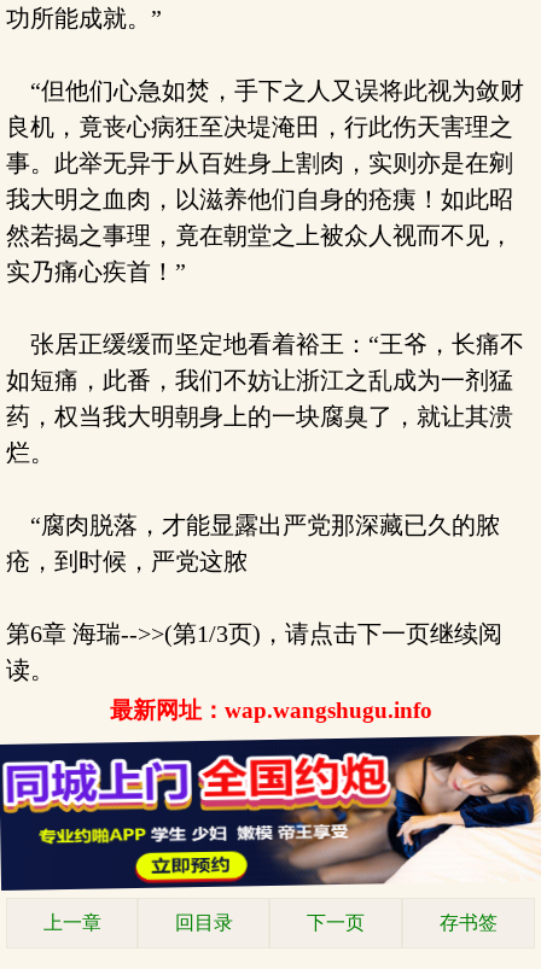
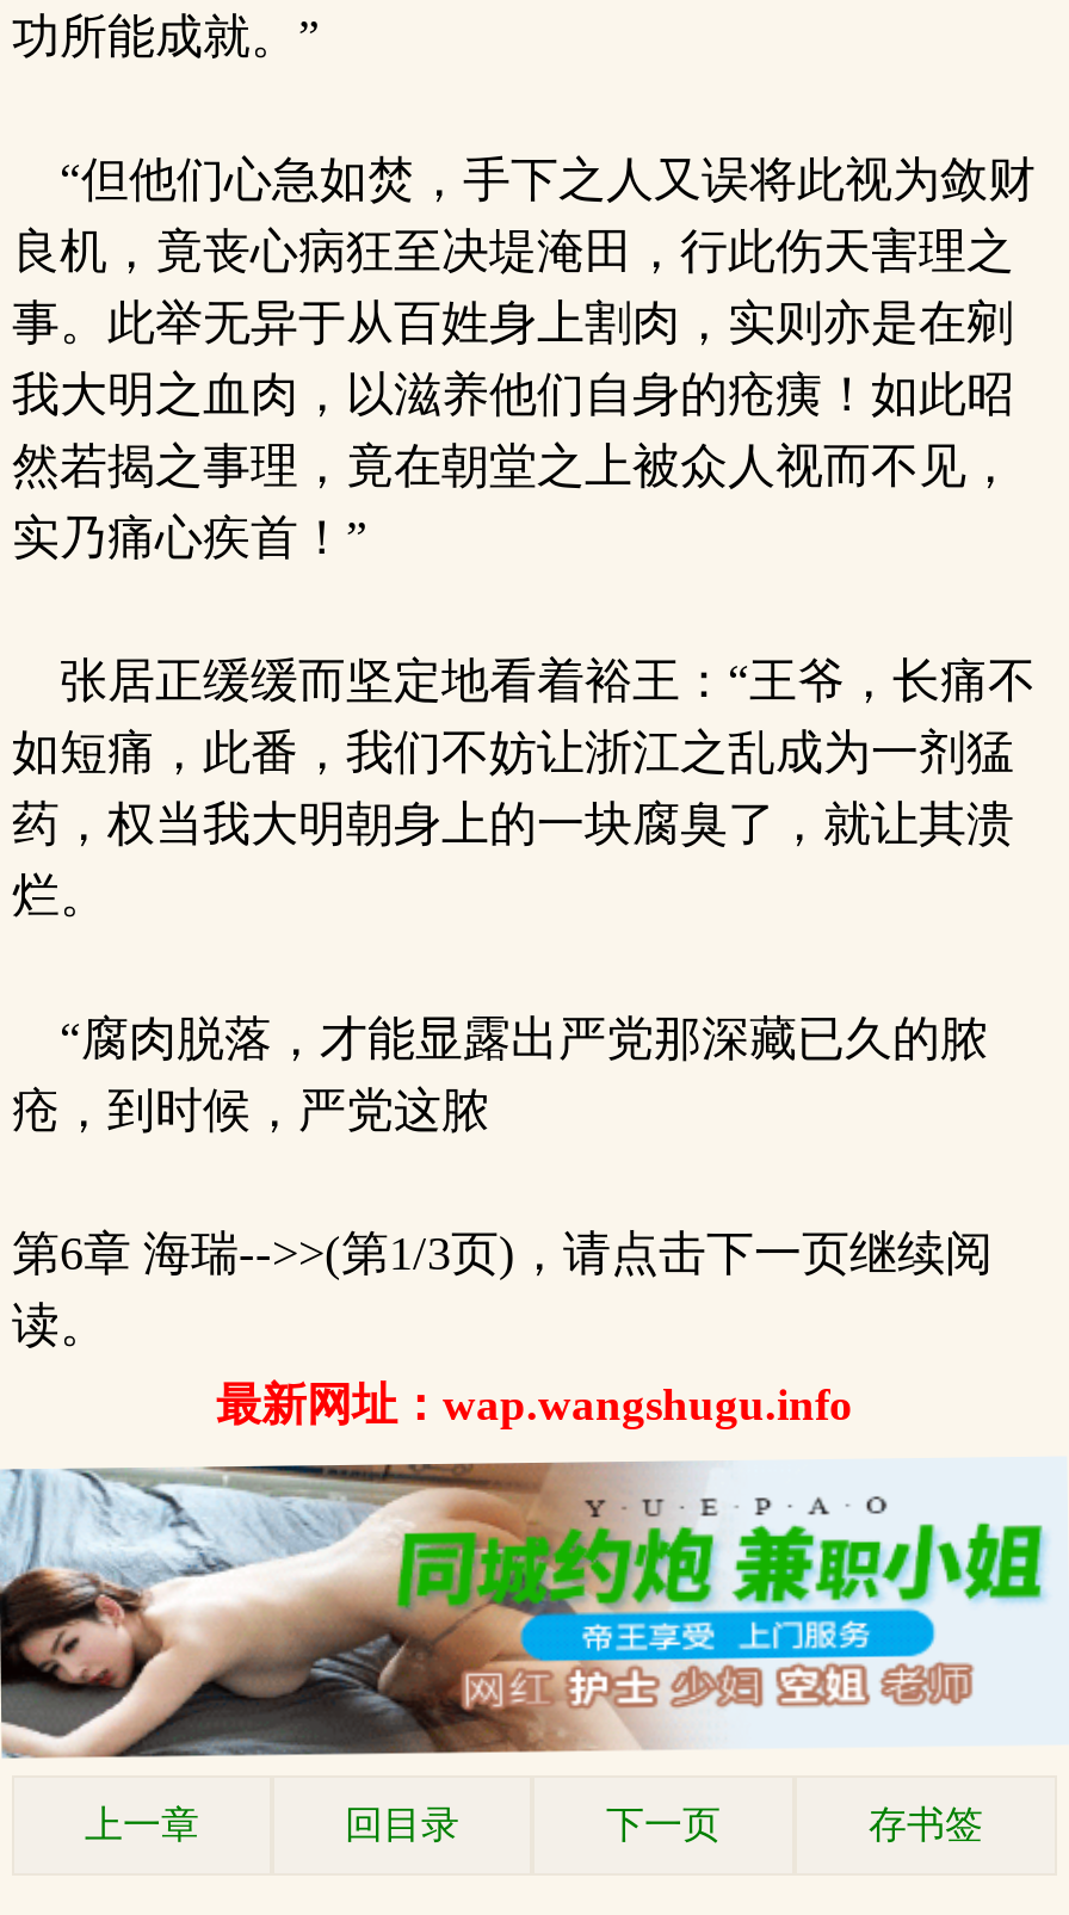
[4,734,537,892] [image] -> [7,1453,1062,1761] [image]

